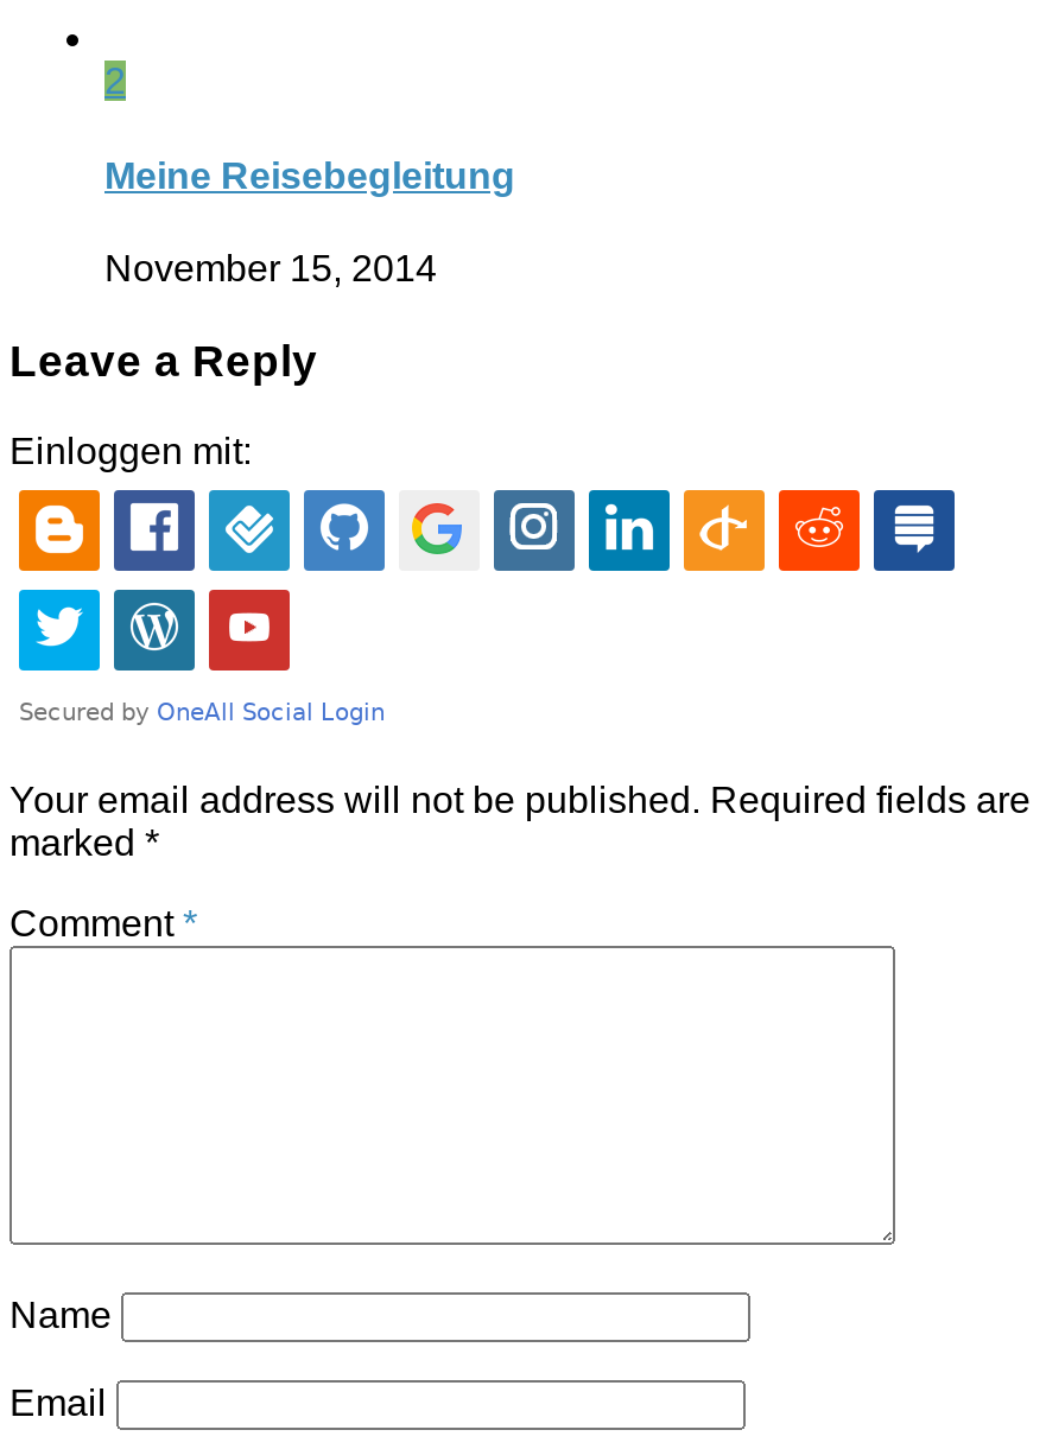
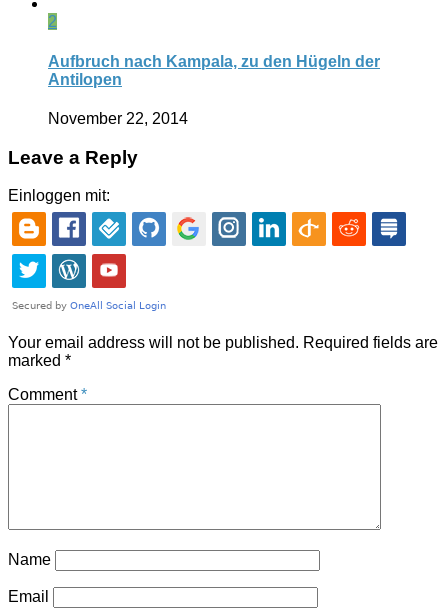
[104,155,515,195] Meine Reisebegleitung -> [48,53,380,88] Aufbruch nach Kampala, zu den Hügeln der | Antilopen
[104,248,437,288] November 15, 2014 -> [48,110,188,127] November 22, 2014

